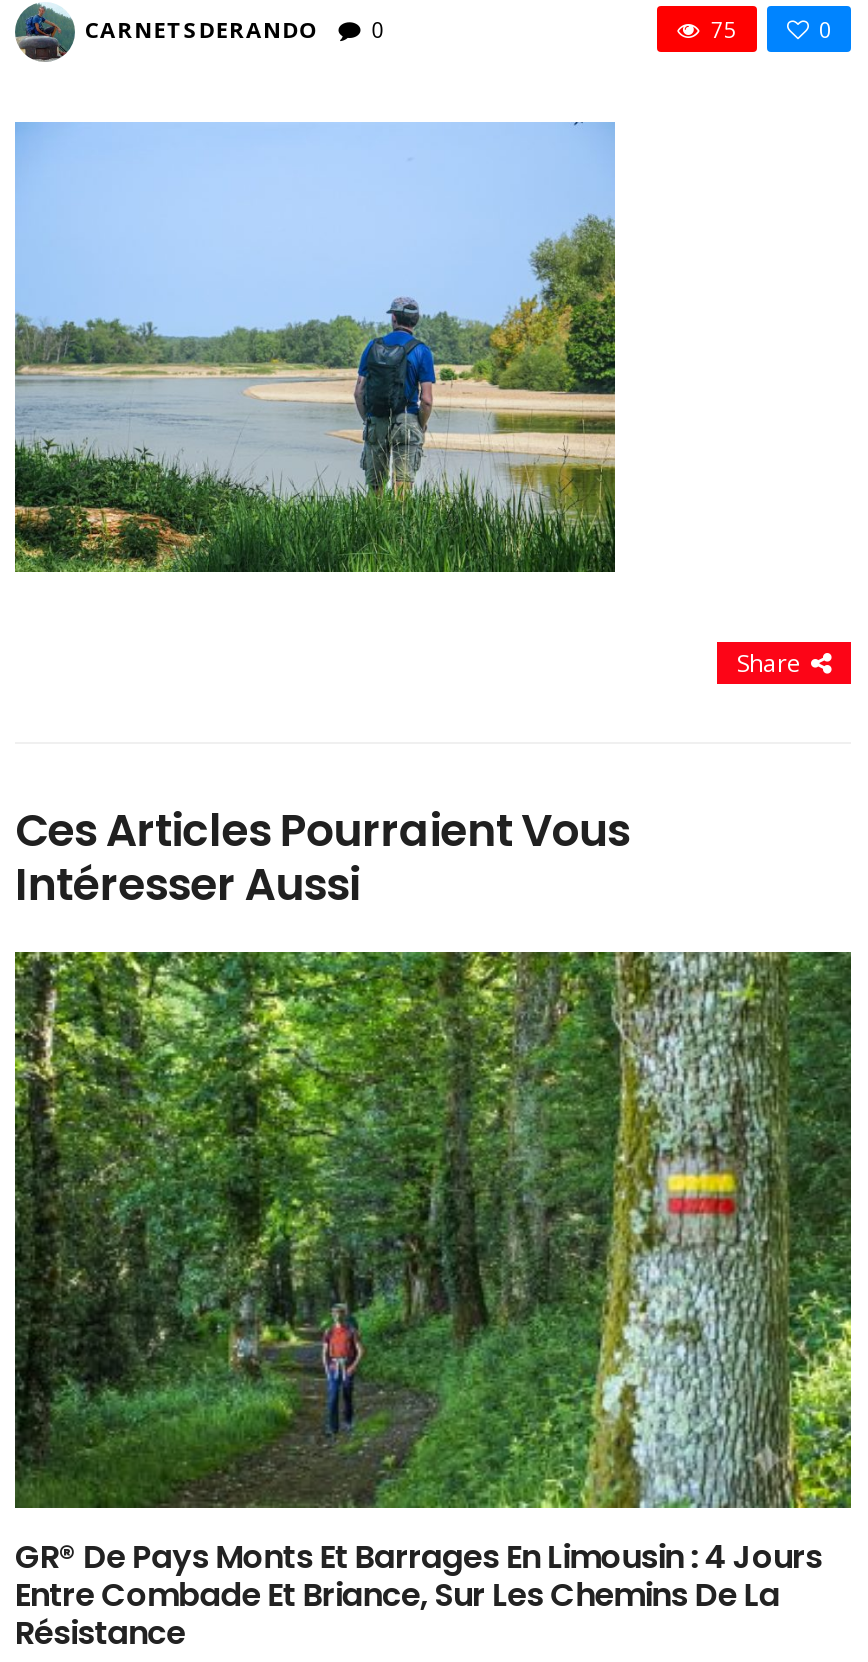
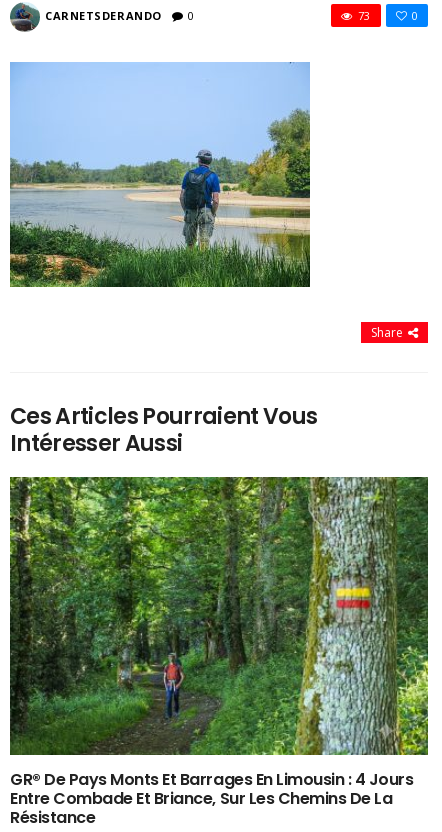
[711,14,737,44] 75 -> [358,8,371,23] 73

